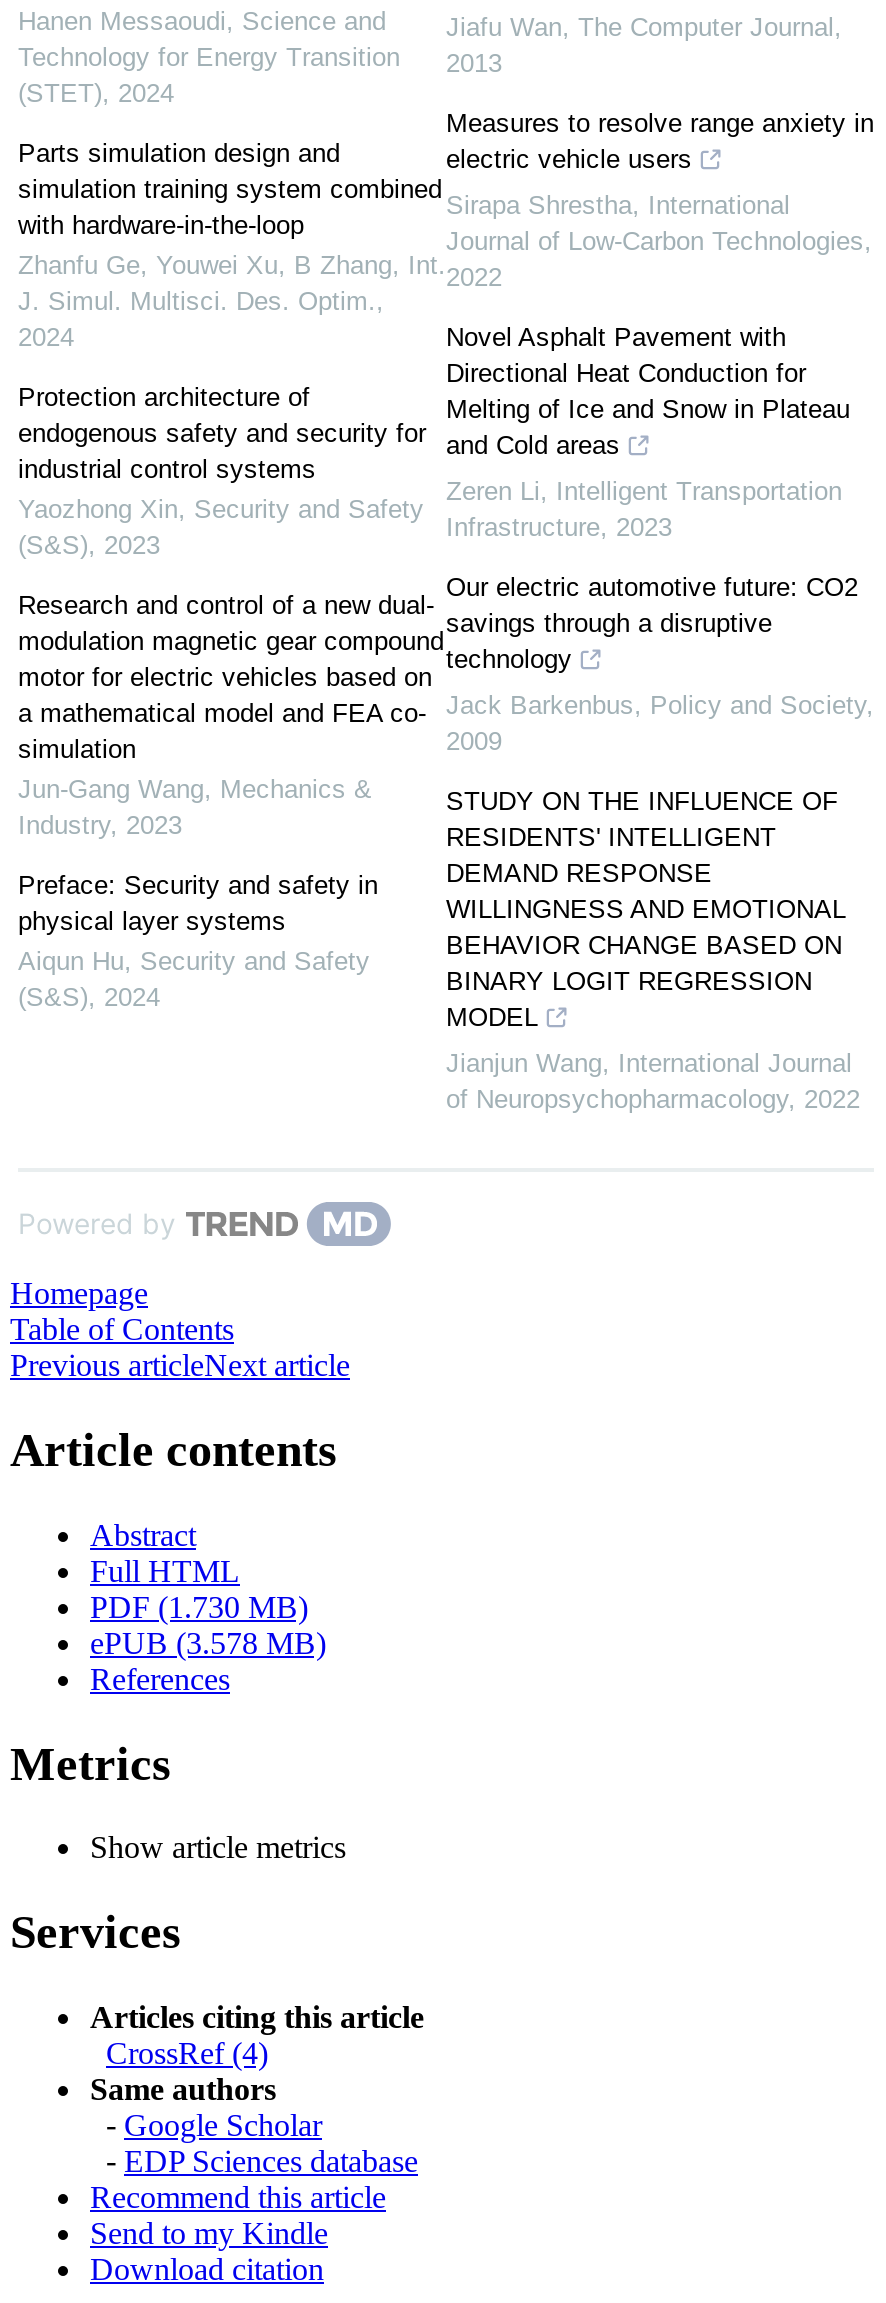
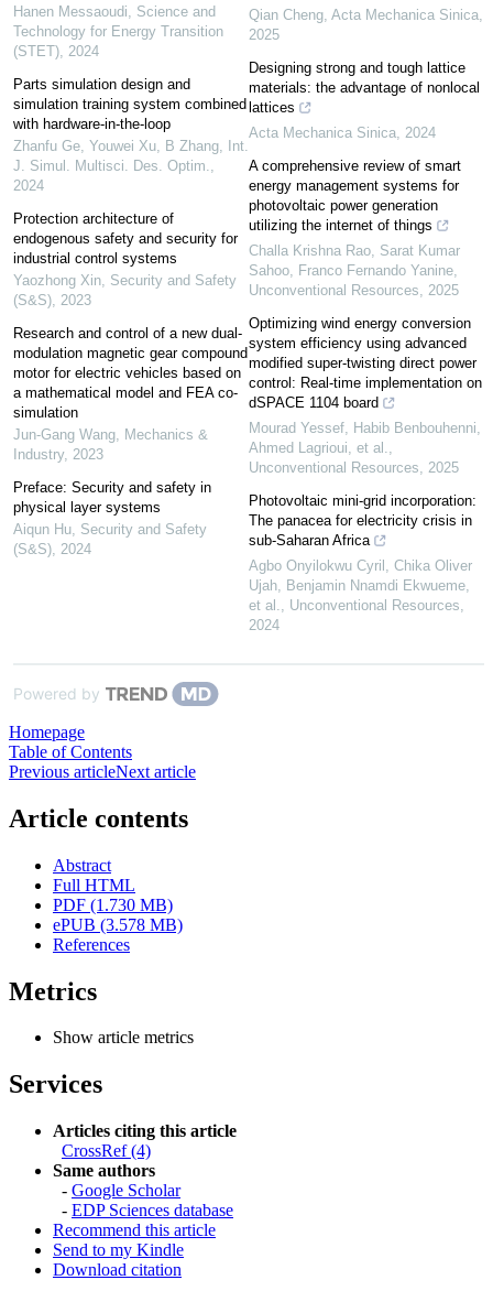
[446,12,842,78] Jiafu Wan, The Computer Journal, | 2013 -> [249,6,483,43] Qian Cheng, Acta Mechanica Sinica, | 2025
[446,108,874,174] Measures to resolve range anxiety in | electric vehicle users -> [249,59,480,115] Designing strong and tough lattice | materials: the advantage of nonlocal | lattices
[446,190,872,292] Sirapa Shrestha, International | Journal of Low-Carbon Technologies, | 2022 -> [249,124,436,141] Acta Mechanica Sinica, 2024
[446,322,850,460] Novel Asphalt Pavement with | Directional Heat Conduction for | Melting of Ice and Snow in Plateau | and Cold areas -> [249,157,461,233] A comprehensive review of smart | energy management systems for | photovoltaic power generation | utilizing the internet of things
[446,476,842,542] Zeren Li, Intelligent Transportation | Infrastructure, 2023 -> [249,242,460,298] Challa Krishna Rao, Sarat Kumar | Sahoo, Franco Fernando Yanine, | Unconventional Resources, 2025
[446,572,858,674] Our electric automotive future: CO2 | savings through a disruptive | technology -> [249,315,482,411] Optimizing wind energy conversion | system efficiency using advanced | modified super-twisting direct power | control: Real-time implementation on | dSPACE 1104 board
[446,690,874,756] Jack Barkenbus, Policy and Society, | 2009 -> [249,419,481,476] Mourad Yessef, Habib Benbouhenni, | Ahmed Lagrioui, et al., | Unconventional Resources, 2025
[446,786,846,1032] STUDY ON THE INFLUENCE OF | RESIDENTS' INTELLIGENT | DEMAND RESPONSE | WILLINGNESS AND EMOTIONAL | BEHAVIOR CHANGE BASED ON | BINARY LOGIT REGRESSION | MODEL -> [249,492,476,548] Photovoltaic mini-grid incorporation: | The panacea for electricity crisis in | sub-Saharan Africa
[446,1048,860,1114] Jianjun Wang, International Journal | of Neuropsychopharmacology, 2022 -> [249,557,472,633] Agbo Onyilokwu Cyril, Chika Oliver | Ujah, Benjamin Nnamdi Ekwueme, | et al., Unconventional Resources, | 2024

